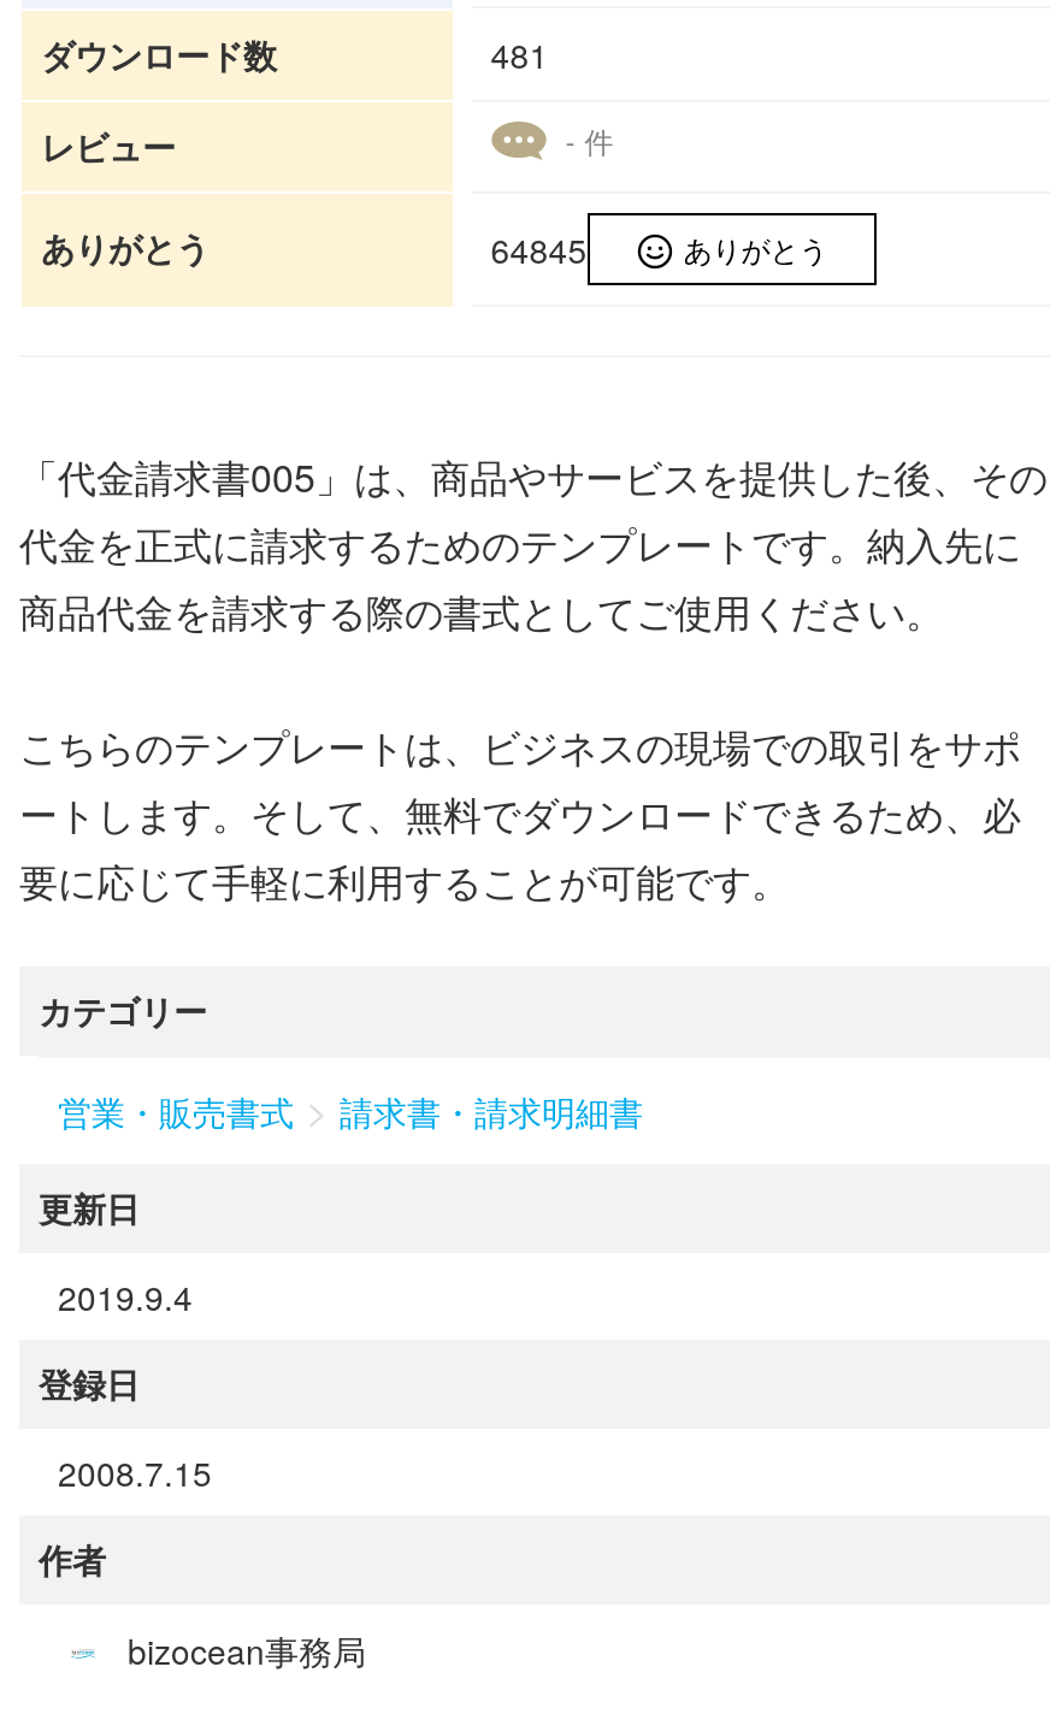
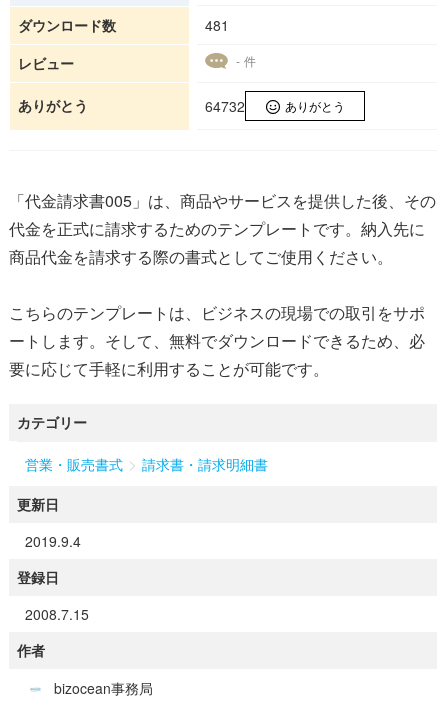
[491,226,587,274] 64845 -> [205,96,245,116] 64732

